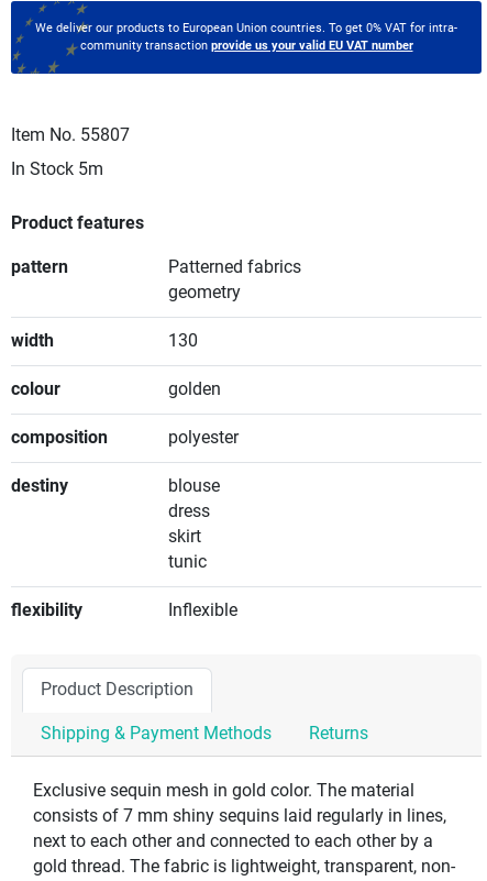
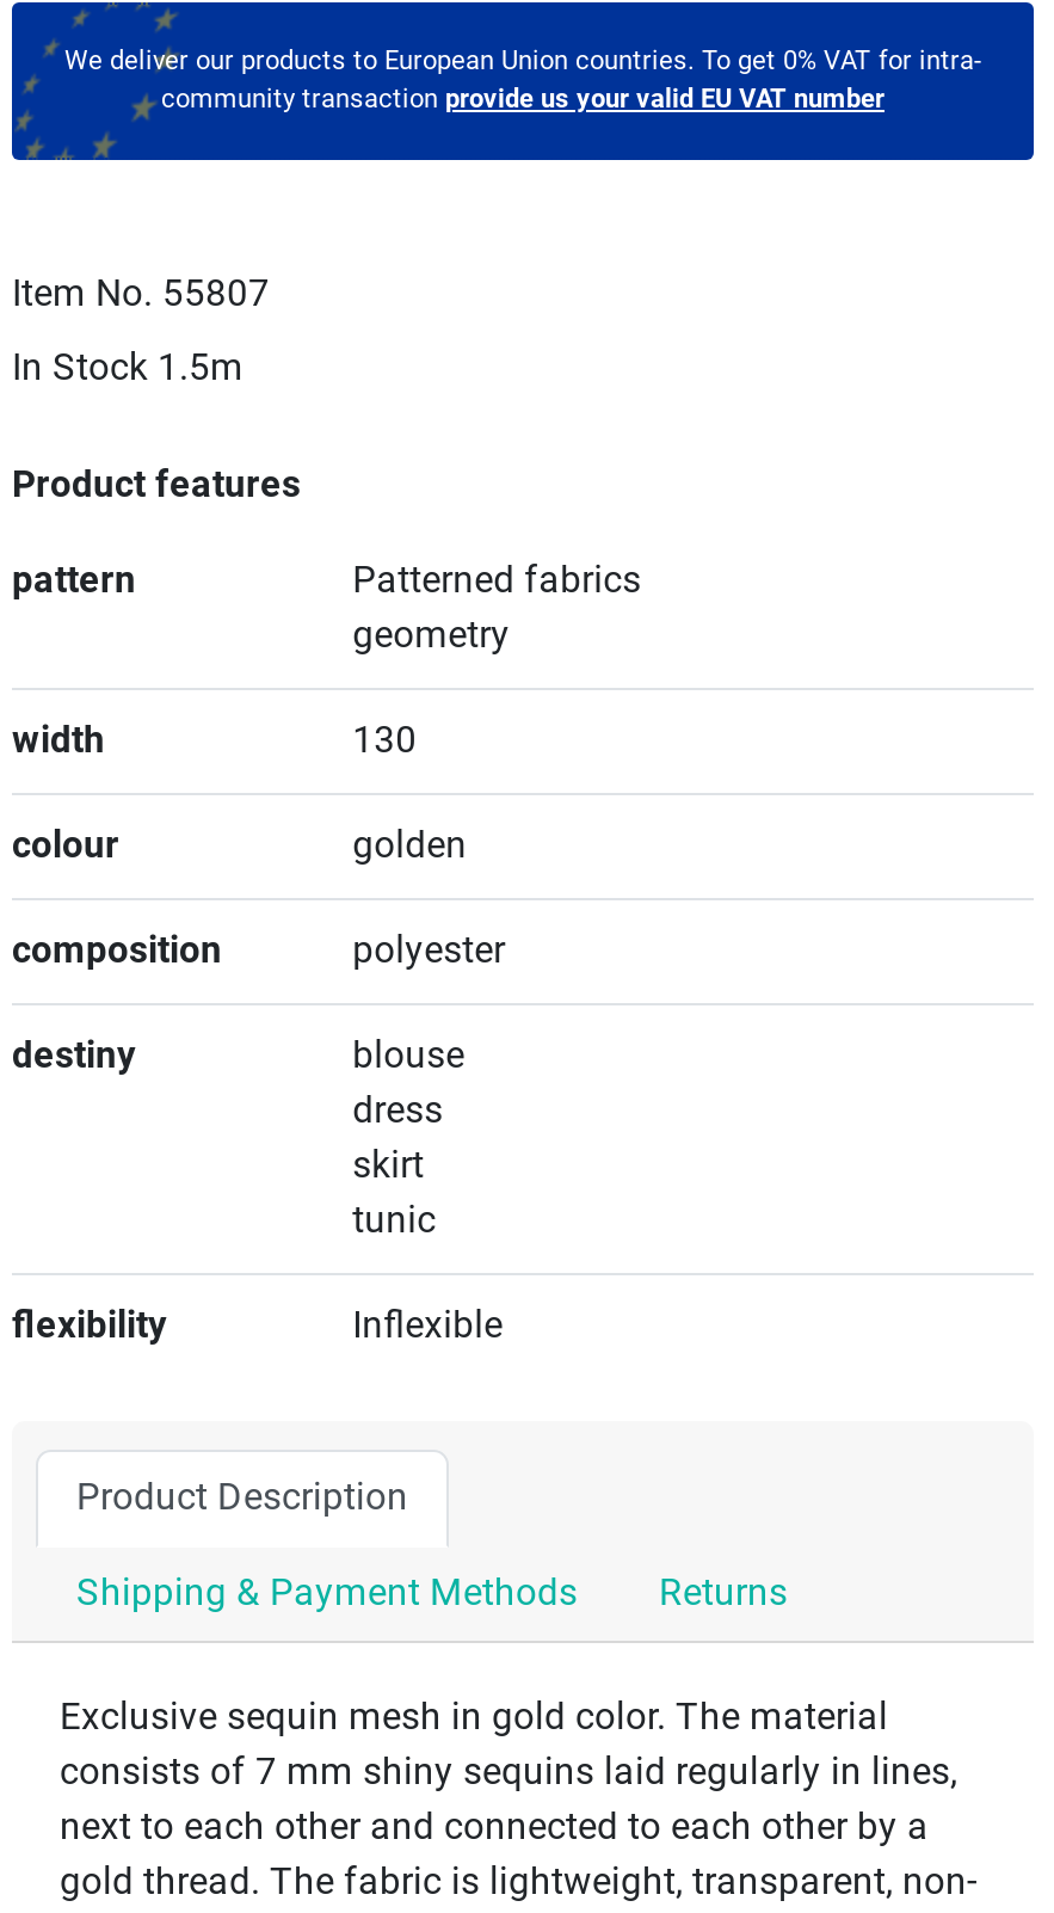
[11,160,103,180] In Stock 5m -> [12,347,244,390] In Stock 1.5m

